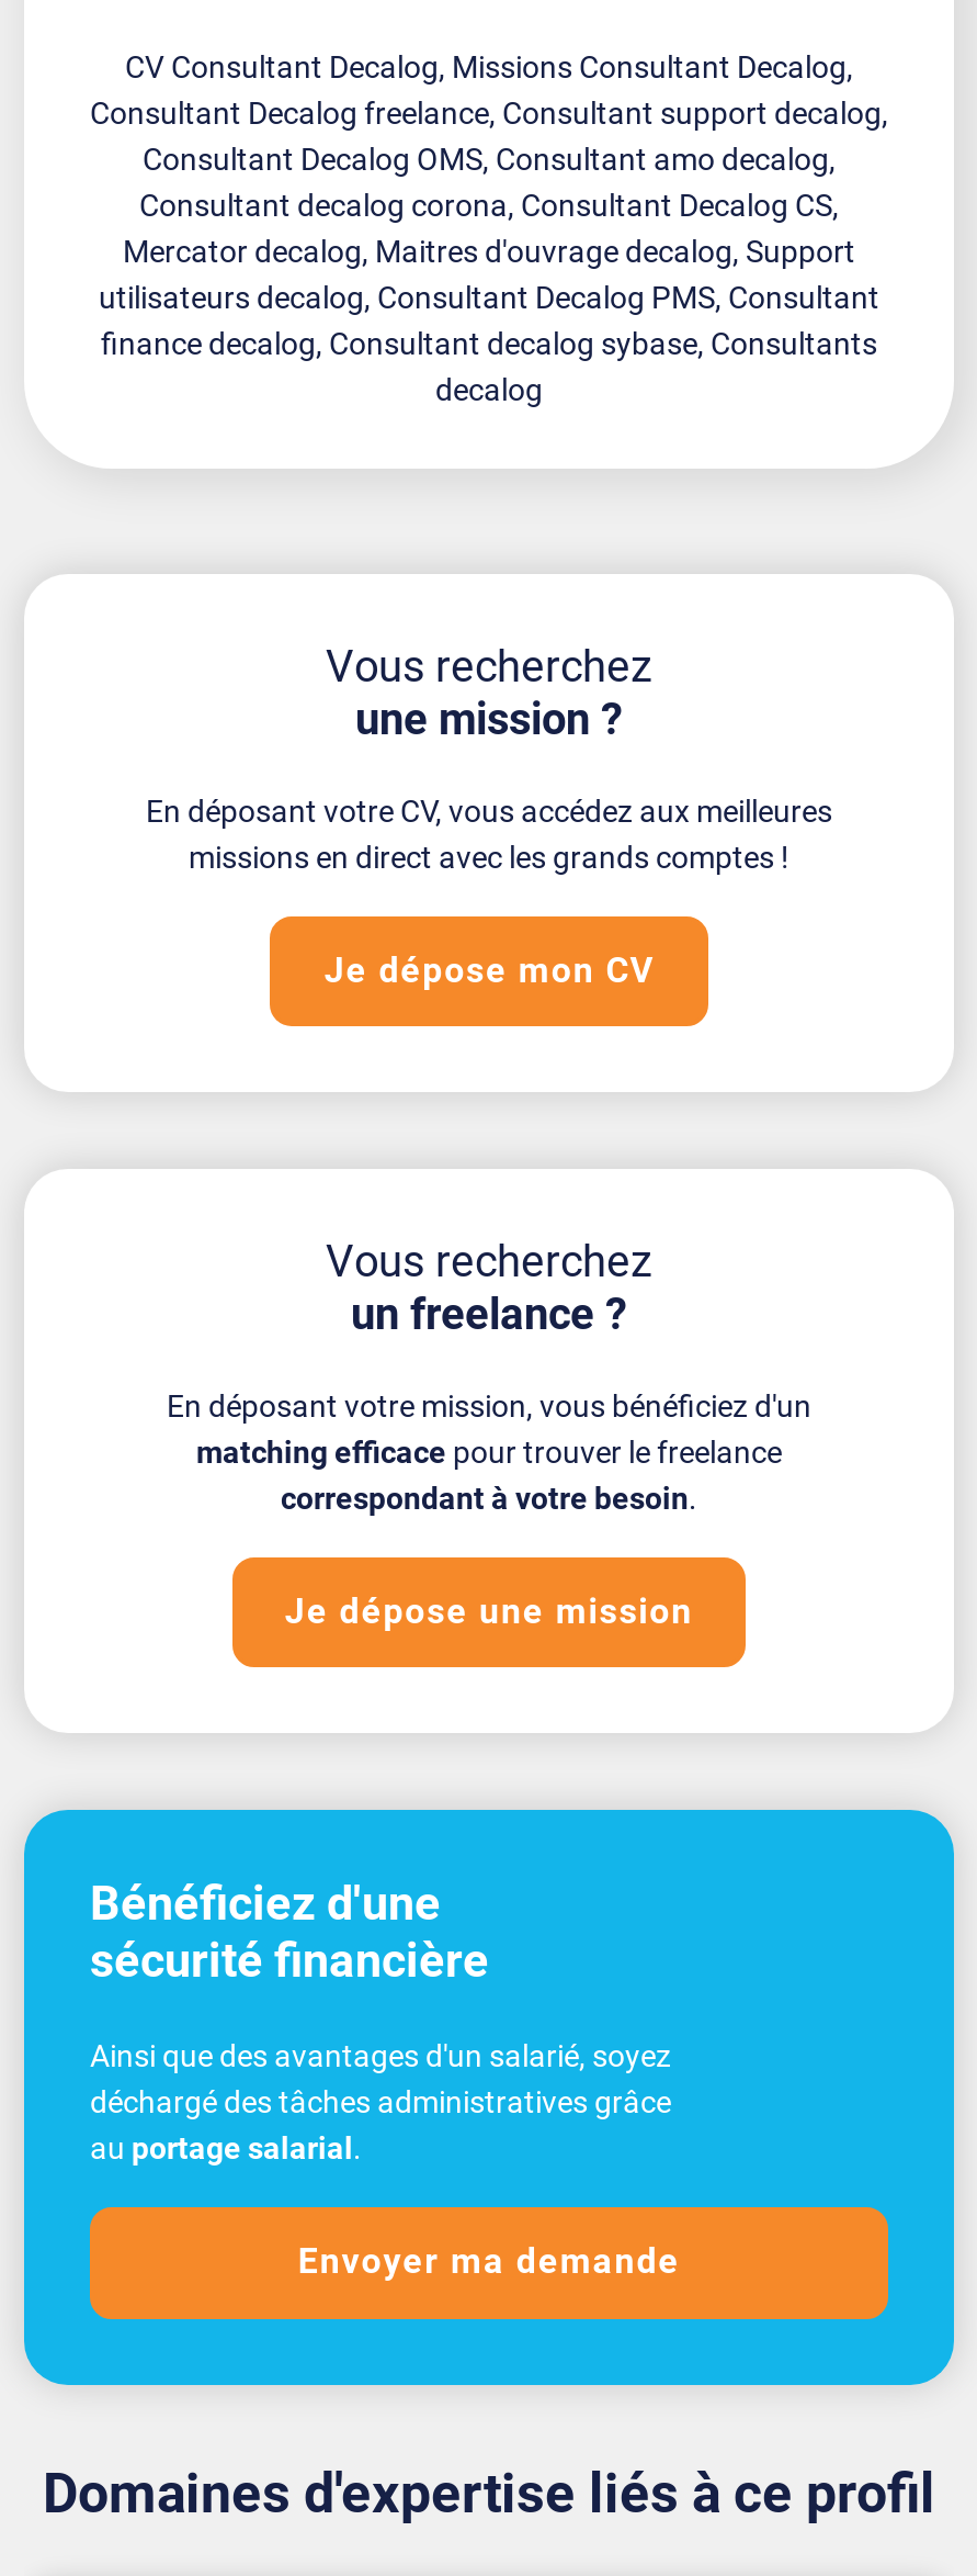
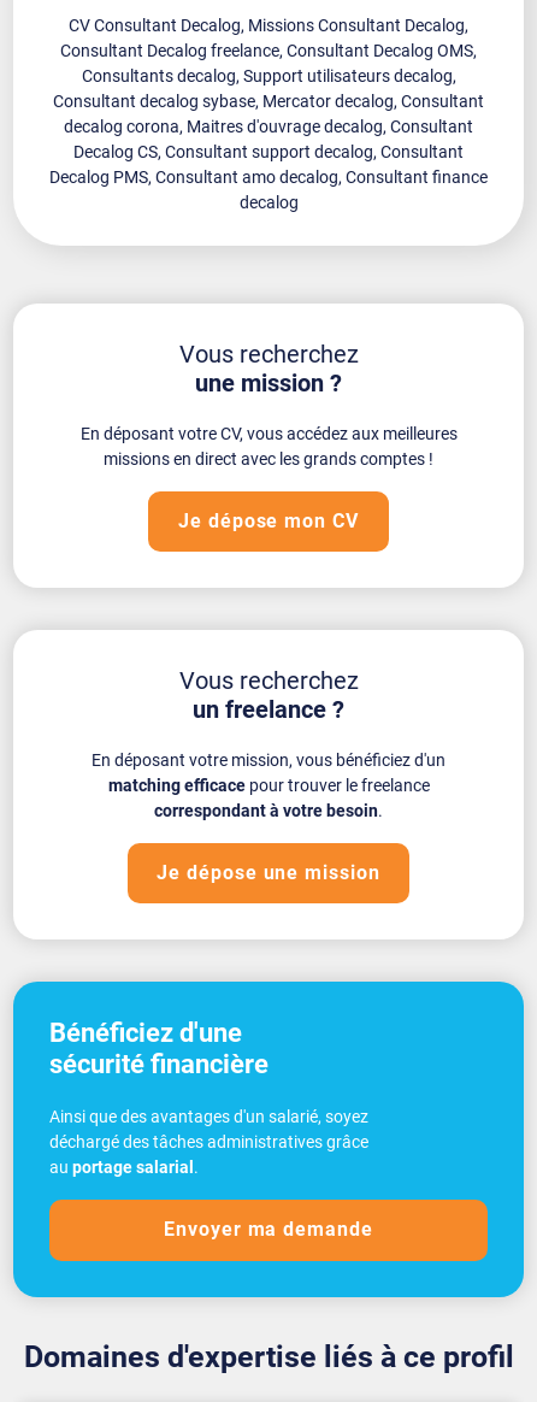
[90,94,888,360] Consultant Decalog freelance, Consultant support decalog, | Consultant Decalog OMS, Consultant amo decalog, | Consultant decalog corona, Consultant Decalog CS, | Mercator decalog, Maitres d'ouvrage decalog, Support | utilisateurs decalog, Consultant Decalog PMS, Consultant | finance decalog, Consultant decalog sybase, Consultants -> [49,40,488,186] Consultant Decalog freelance, Consultant Decalog OMS, | Consultants decalog, Support utilisateurs decalog, | Consultant decalog sybase, Mercator decalog, Consultant | decalog corona, Maitres d'ouvrage decalog, Consultant | Decalog CS, Consultant support decalog, Consultant | Decalog PMS, Consultant amo decalog, Consultant finance

